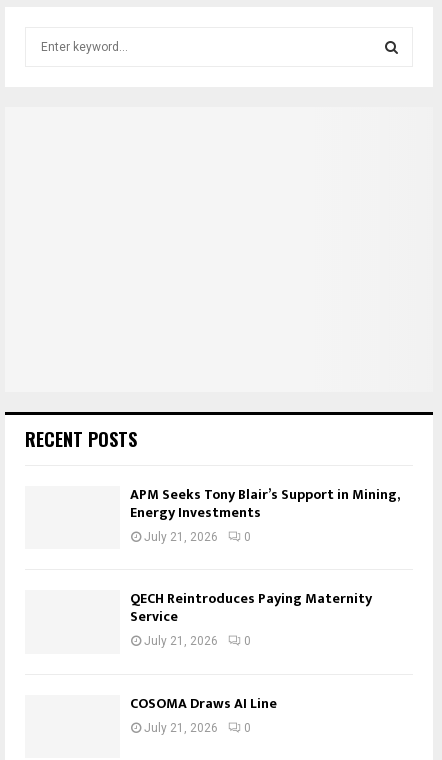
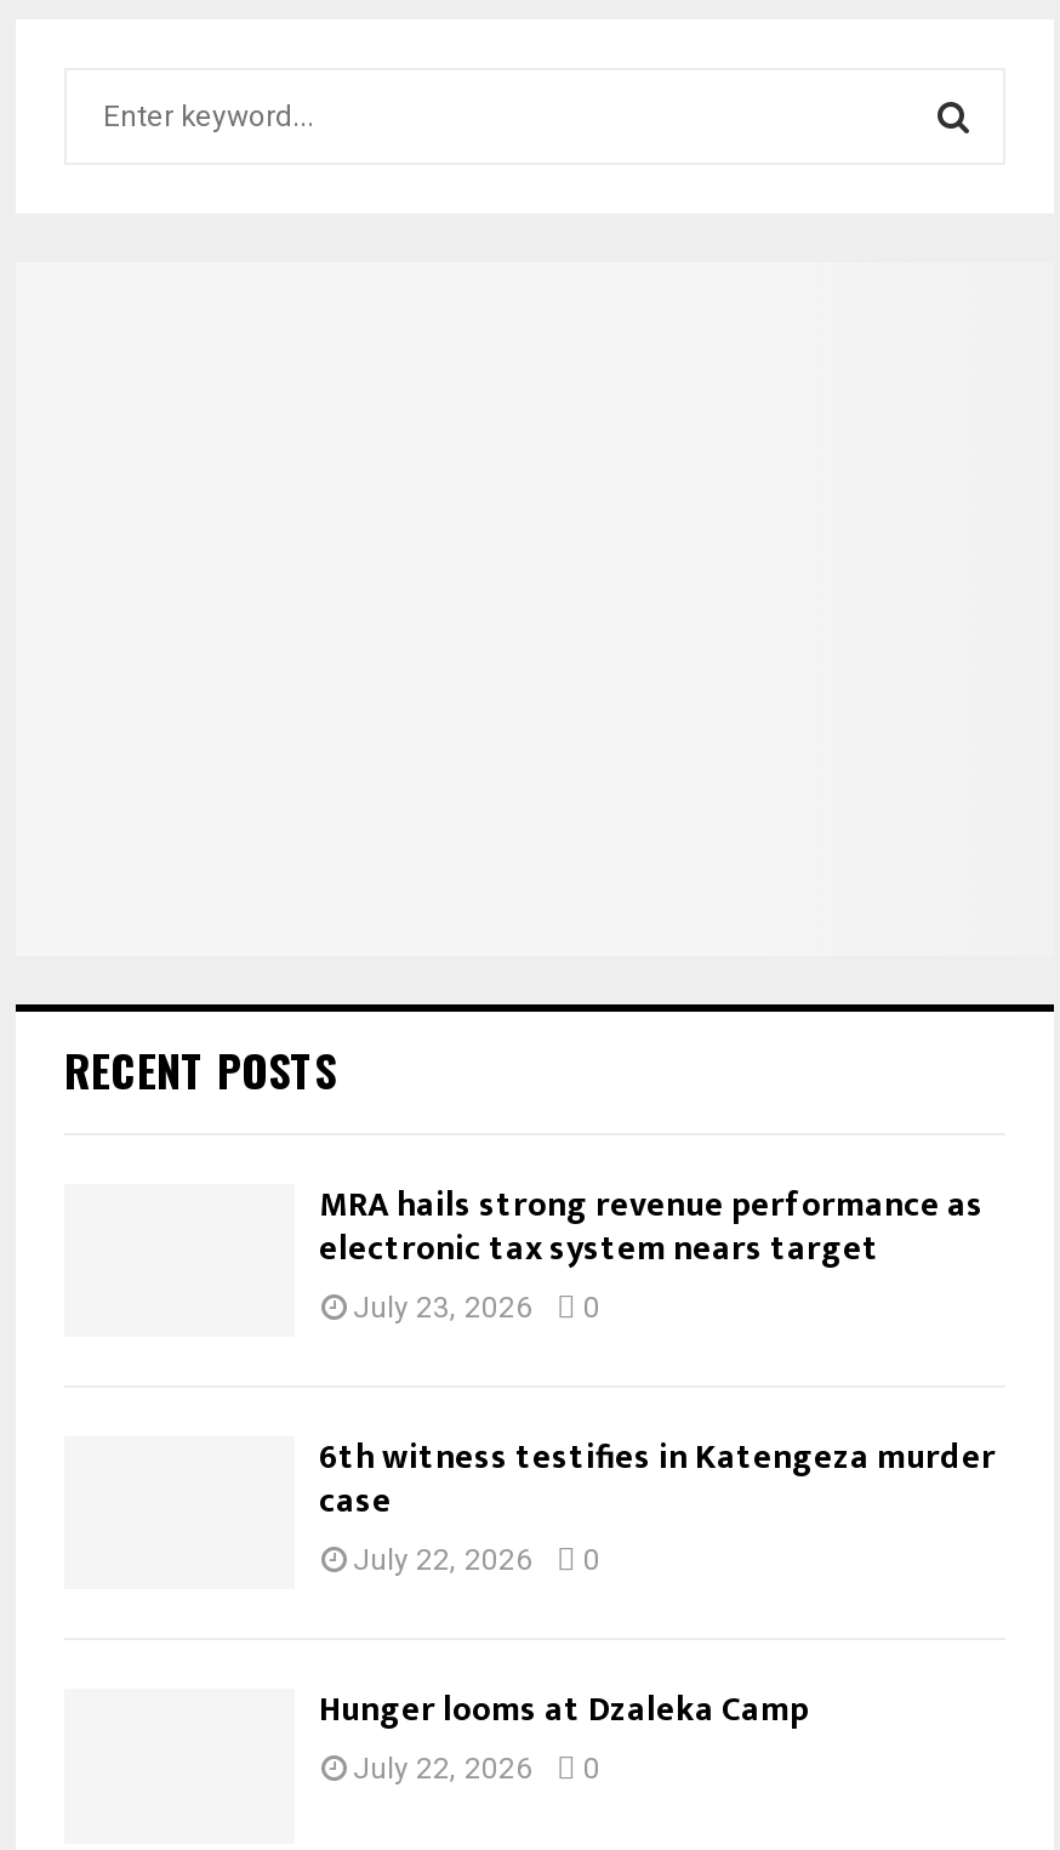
[130,483,399,544] APM Seeks Tony Blair’s Support in Mining, | Energy Investments | July 21, 2026 -> [319,1176,984,1324] MRA hails strong revenue performance as | electronic tax system nears target | July 23, 2026
[130,587,372,648] QECH Reintroduces Paying Maternity | Service | July 21, 2026 -> [319,1430,996,1578] 6th witness testifies in Katengeza murder | case | July 22, 2026
[130,691,277,734] COSOMA Draws AI Line | July 21, 2026 -> [319,1683,809,1787] Hunger looms at Dzaleka Camp | July 22, 2026

